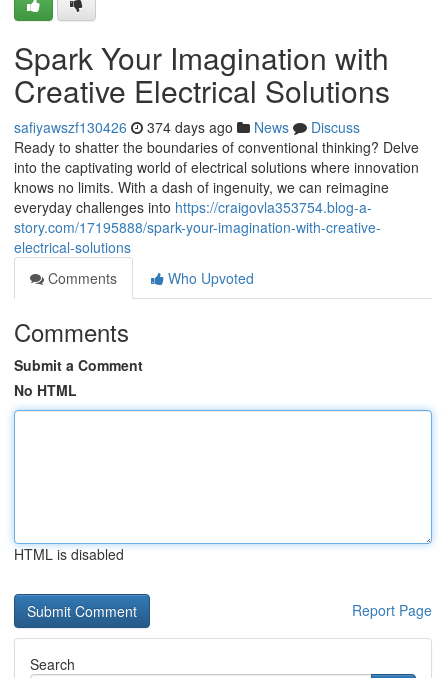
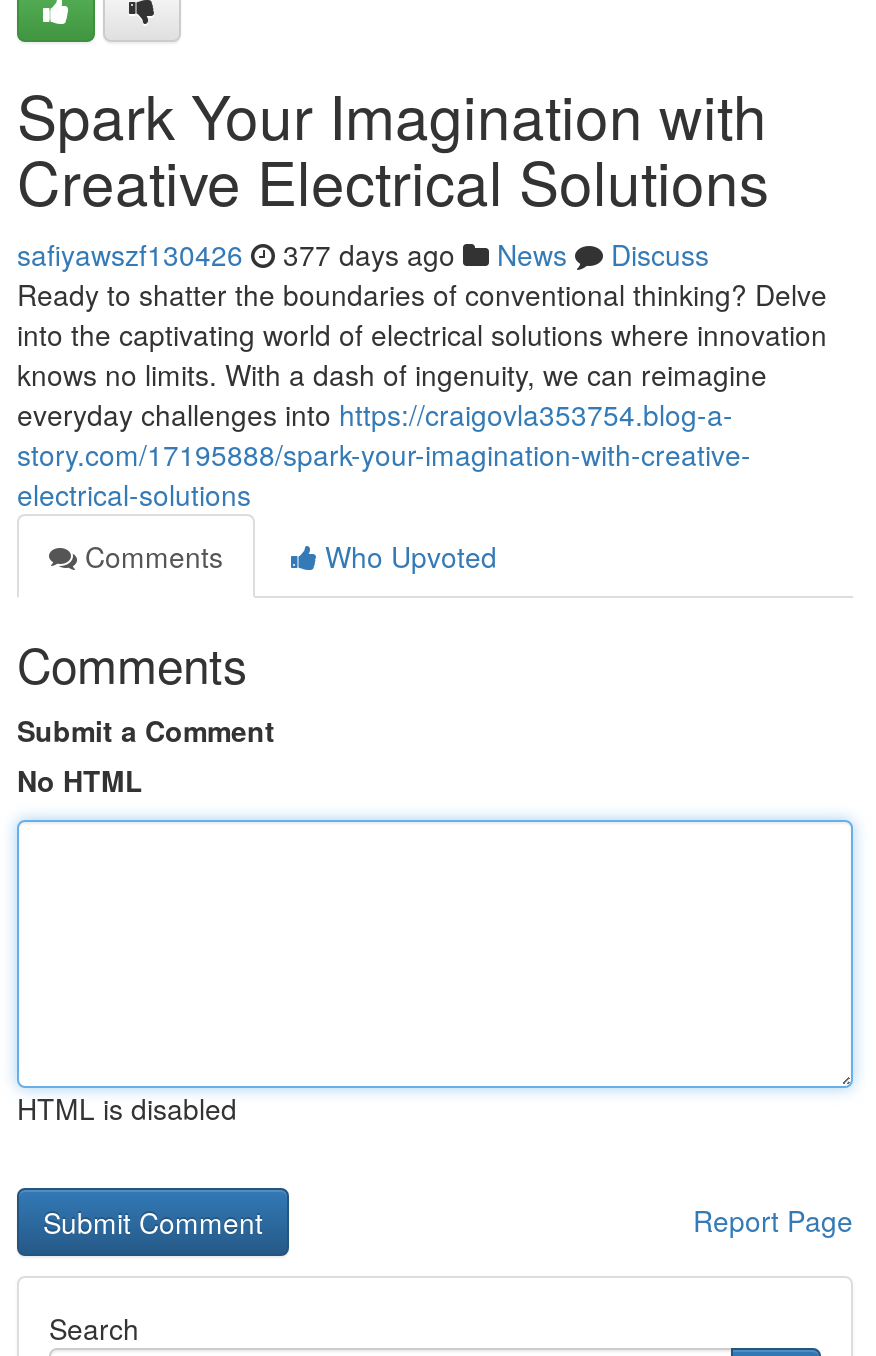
[14,117,360,137] safiyawszf130426 374 days ago News Discuss -> [17,234,709,274] safiyawszf130426 377 days ago News Discuss

